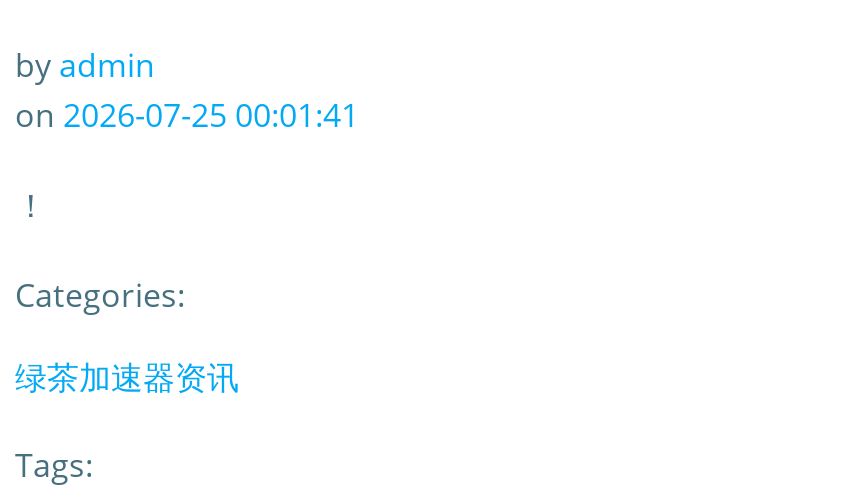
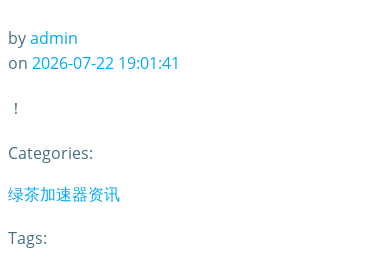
[15,93,359,137] on 2026-07-25 00:01:41 -> [8,52,180,74] on 2026-07-22 19:01:41

